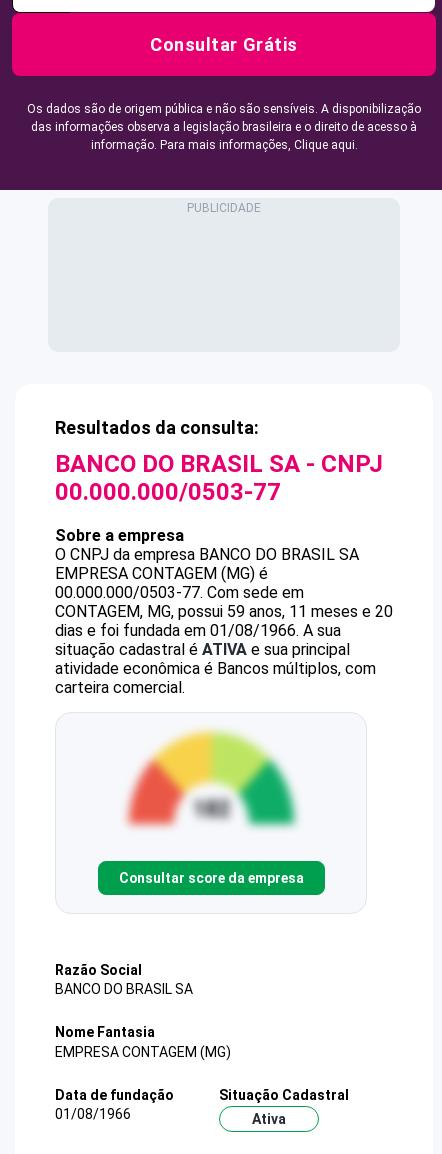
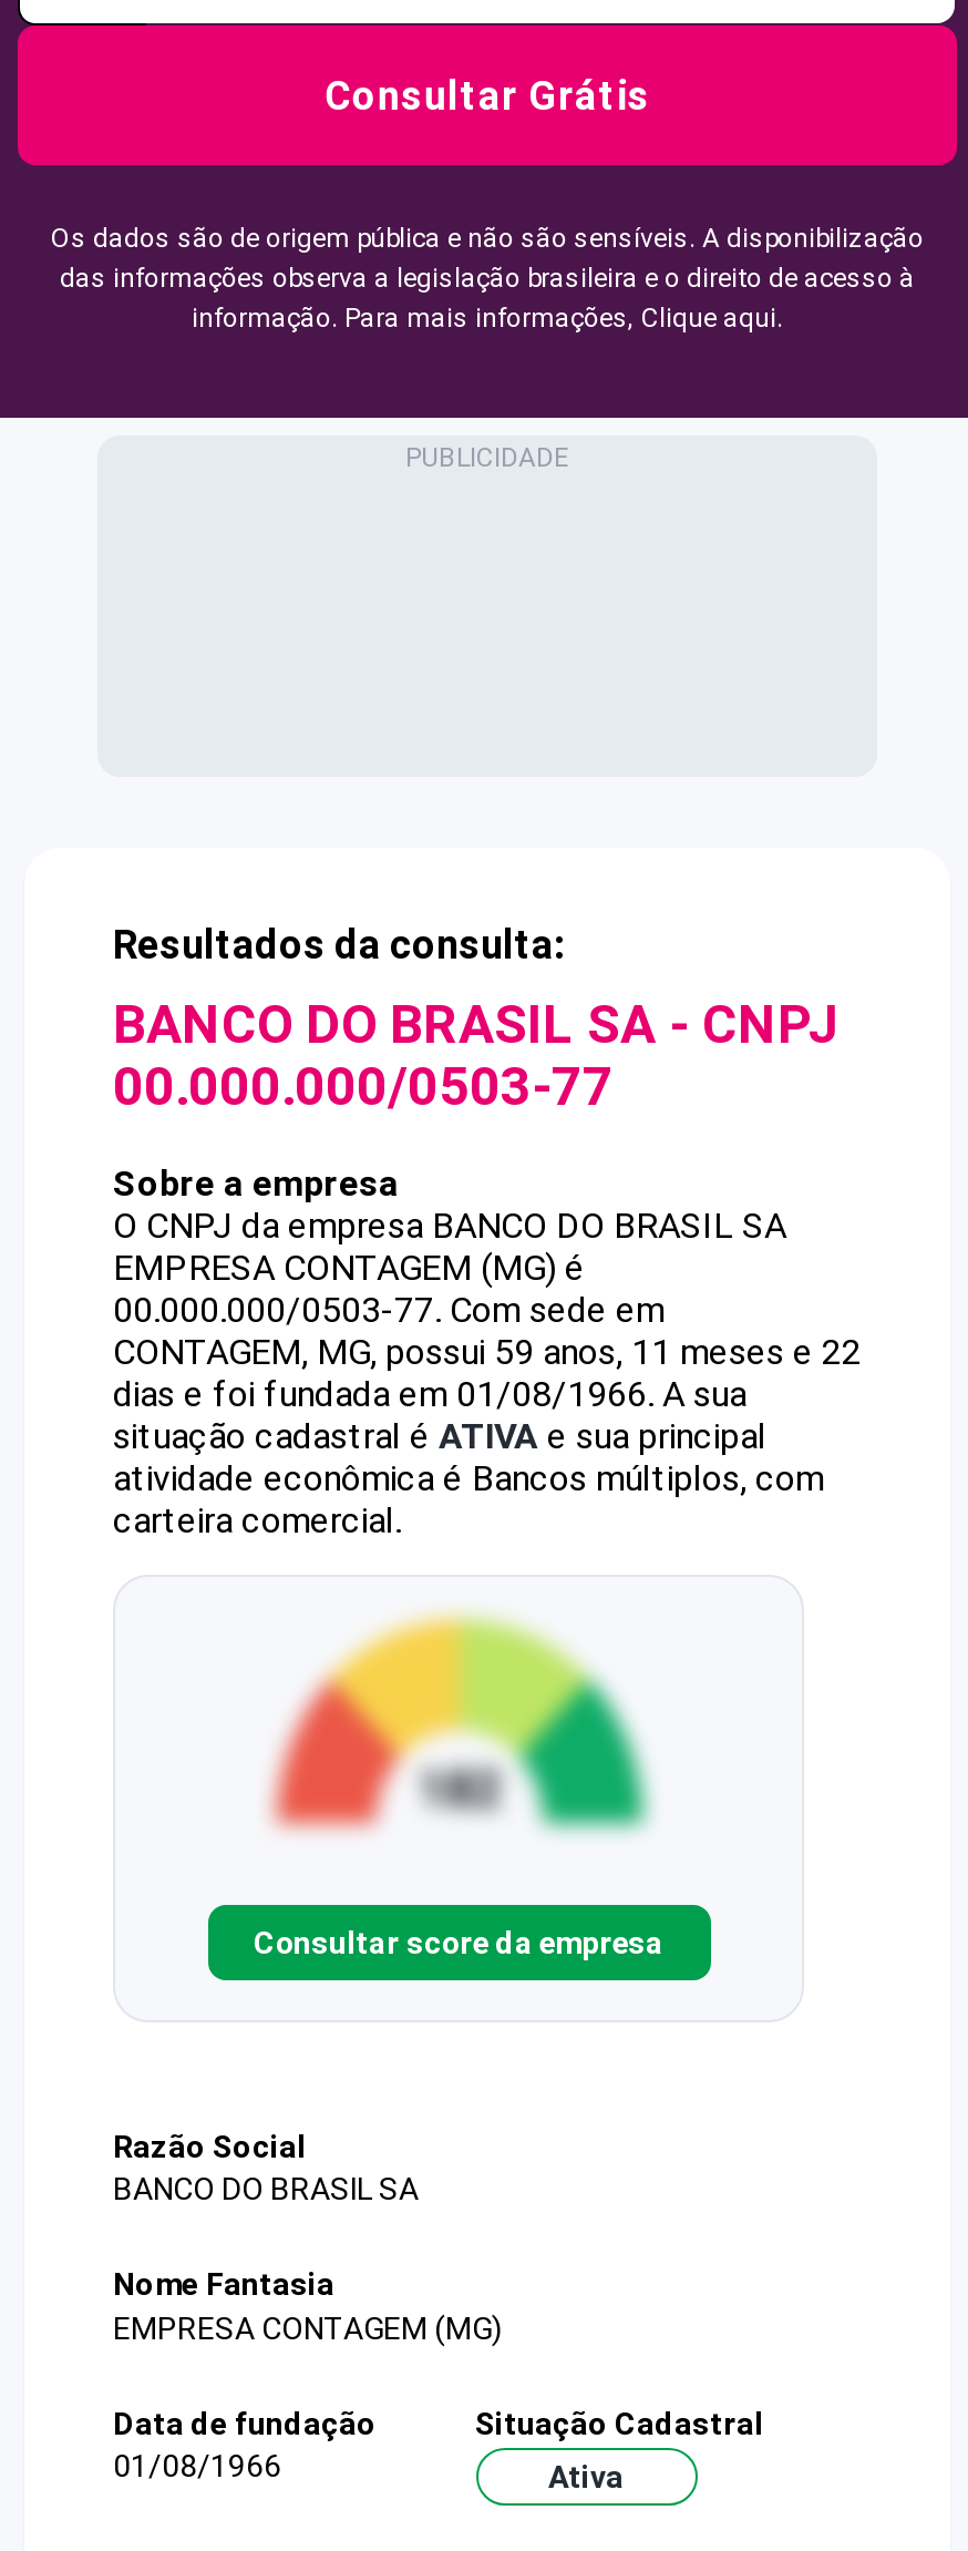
[55,602,393,621] CONTAGEM, MG, possui 59 anos, 11 meses e 20 -> [113,1331,862,1373] CONTAGEM, MG, possui 59 anos, 11 meses e 22

